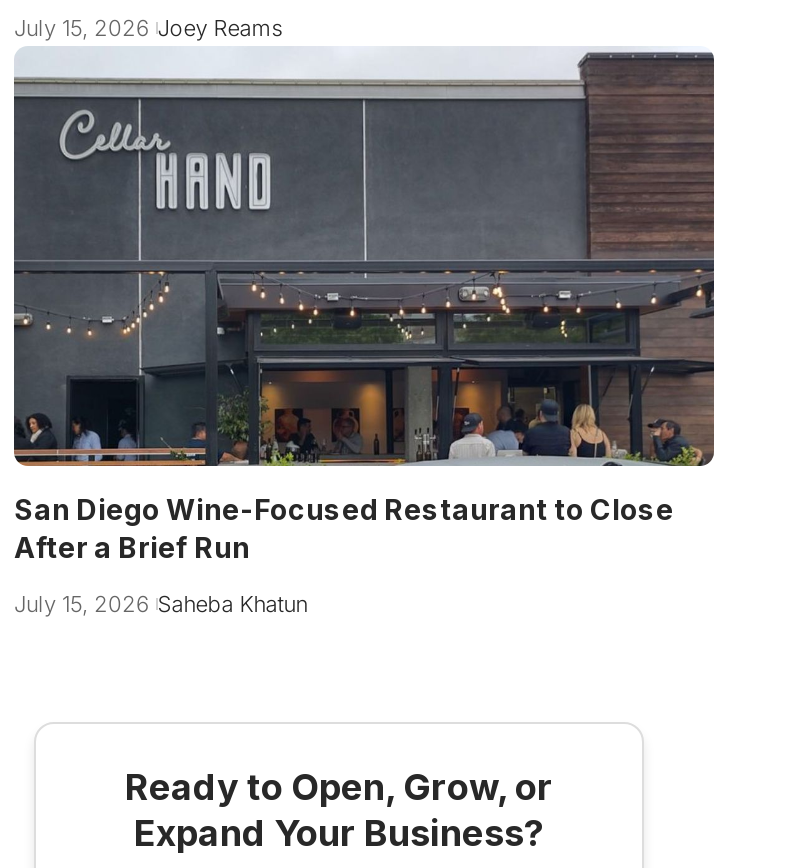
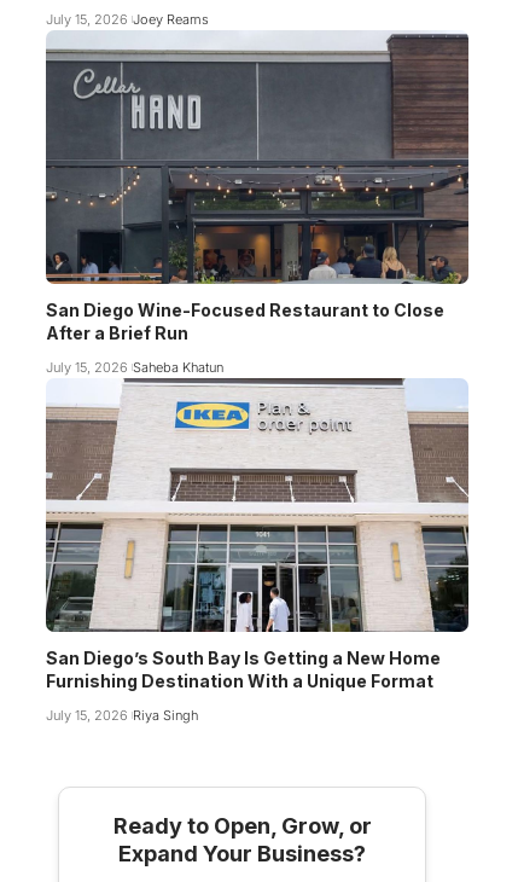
none -> [46,377,470,724] [image] | San Diego’s South Bay Is Getting a New Home | Furnishing Destination With a Unique Format | July 15, 2026 Riya Singh

